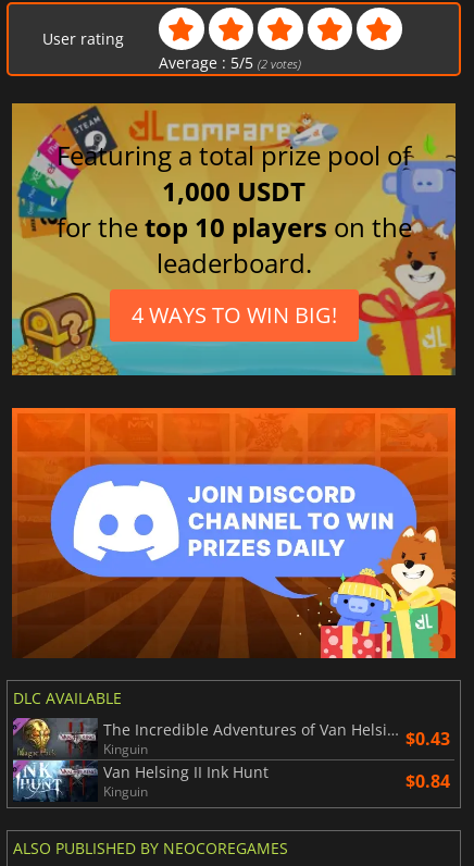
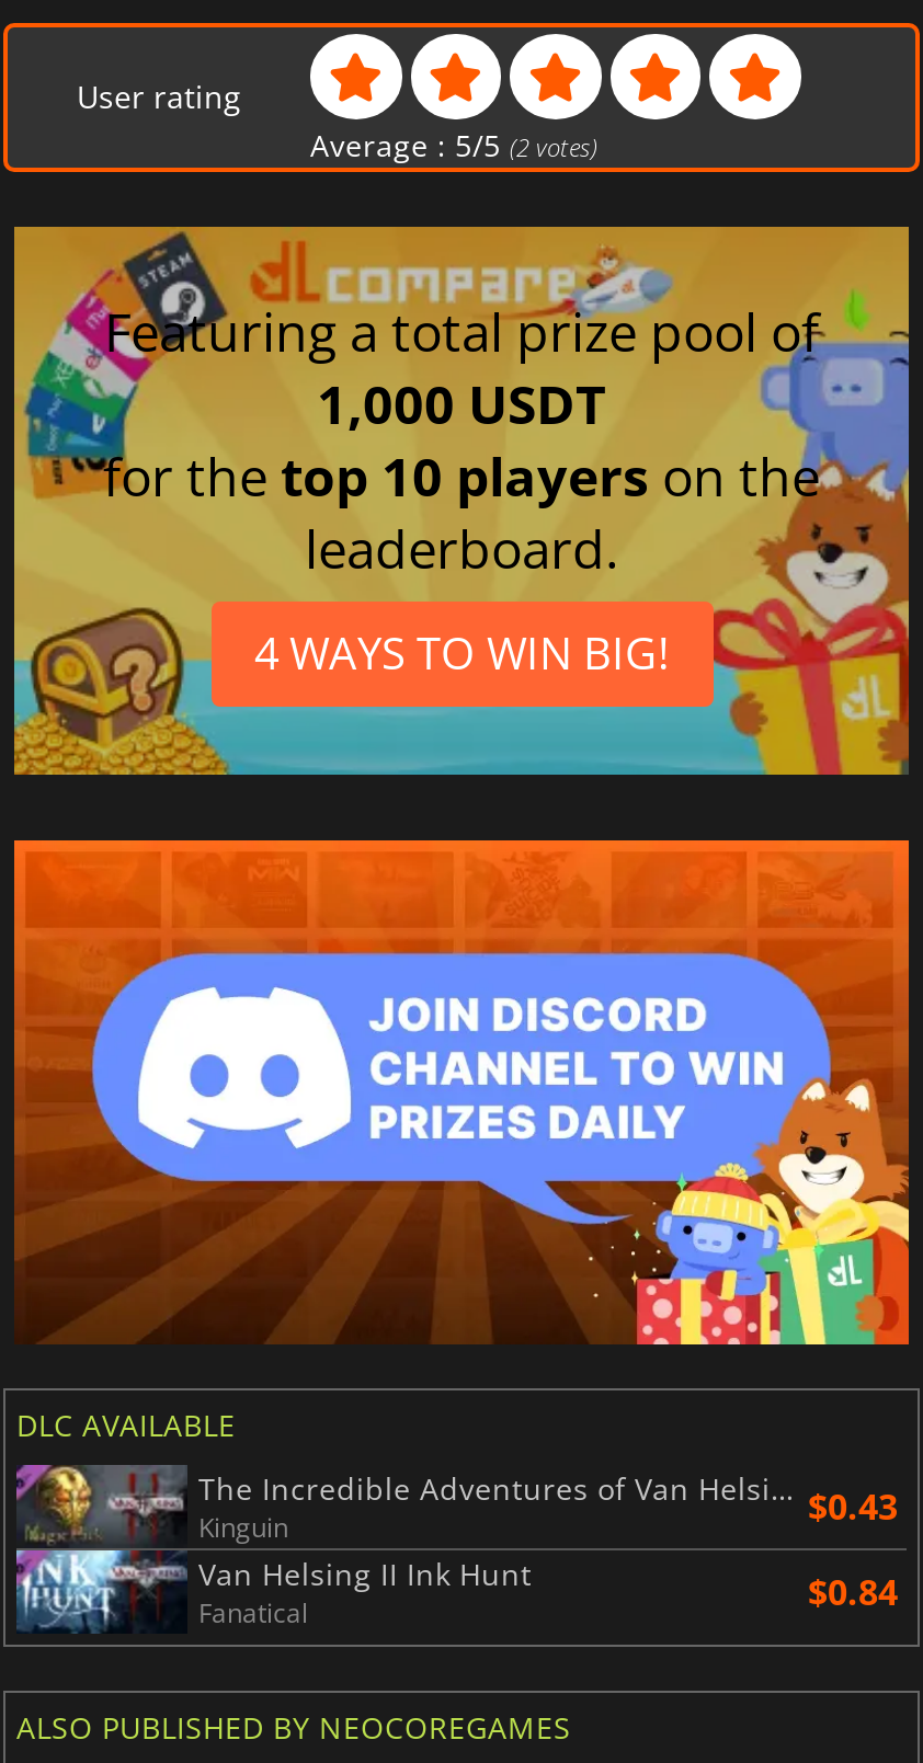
[103,782,148,801] Kinguin -> [198,1594,308,1632] Fanatical

